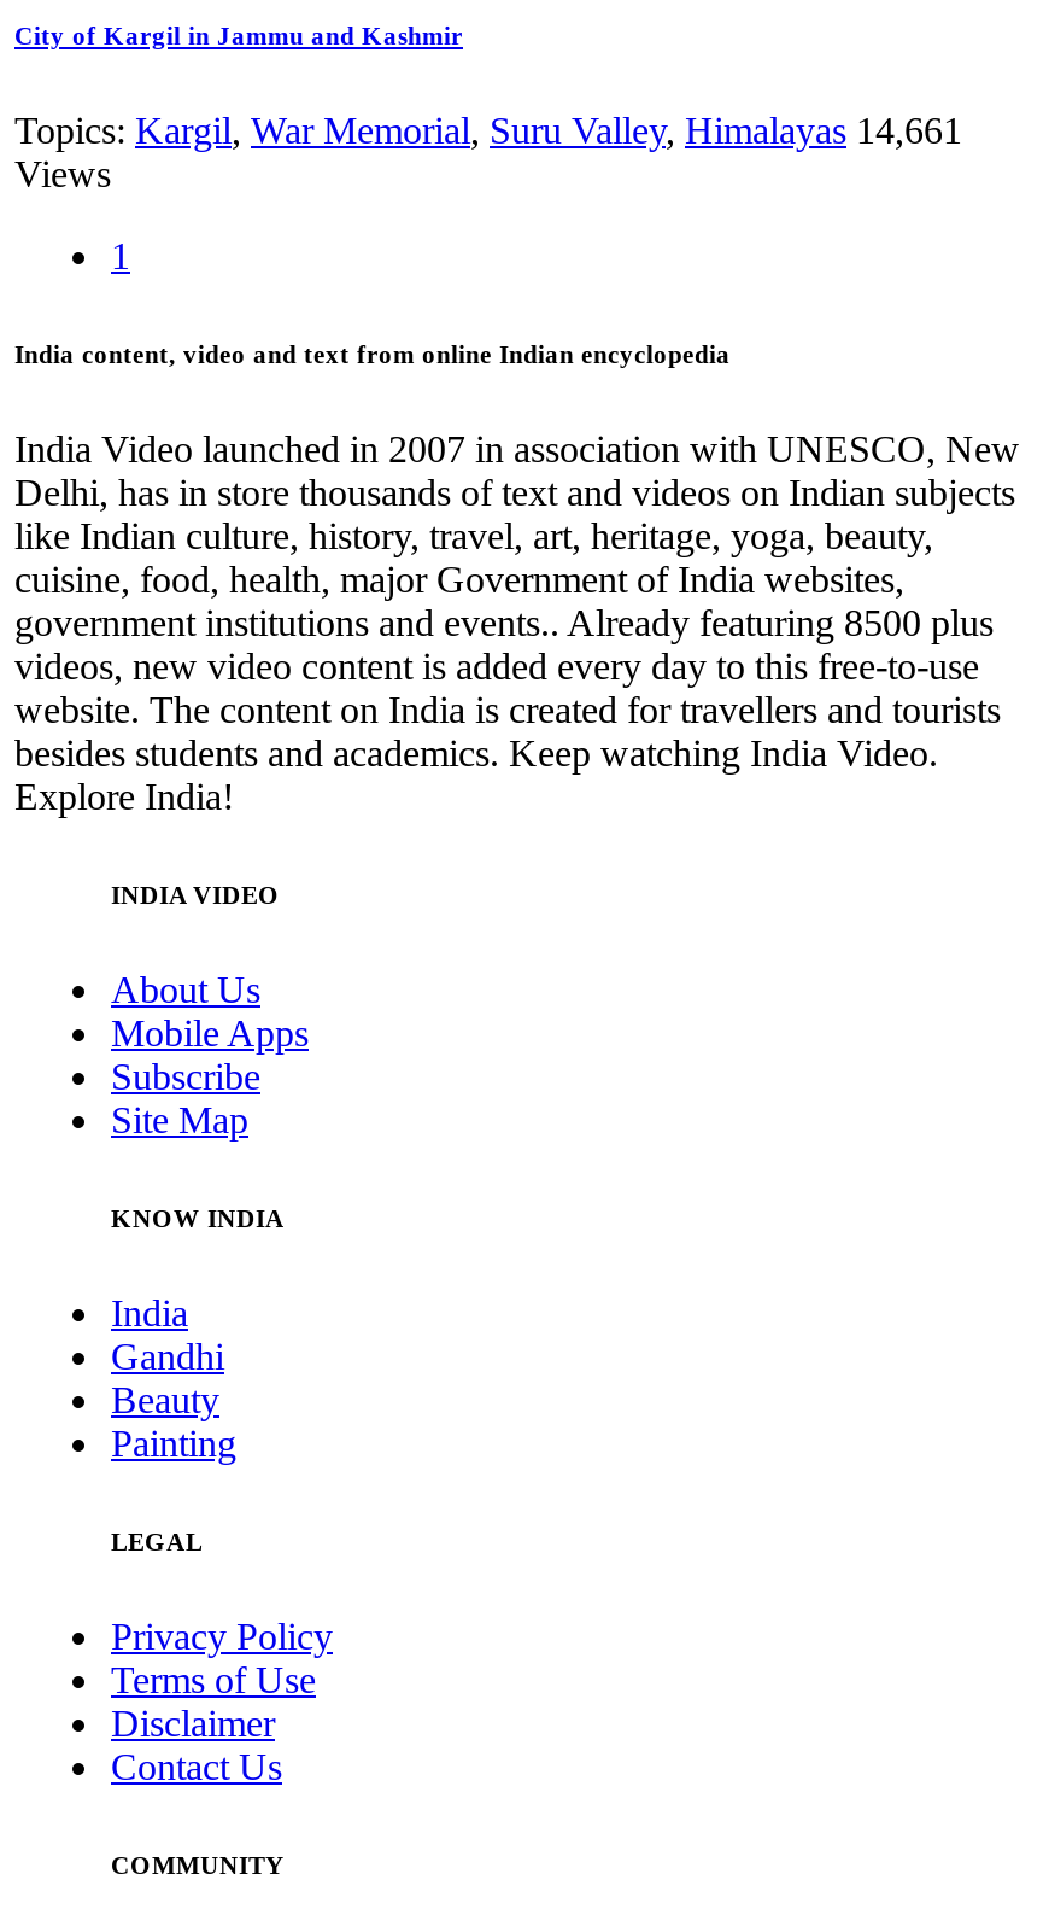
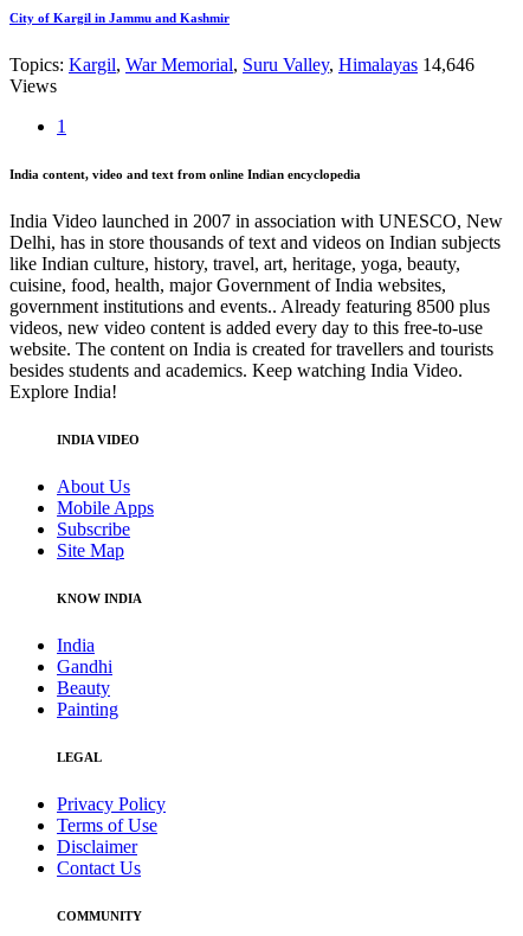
[14,111,962,152] Topics: Kargil, War Memorial, Suru Valley, Himalayas 14,661 -> [9,55,474,75] Topics: Kargil, War Memorial, Suru Valley, Himalayas 14,646

